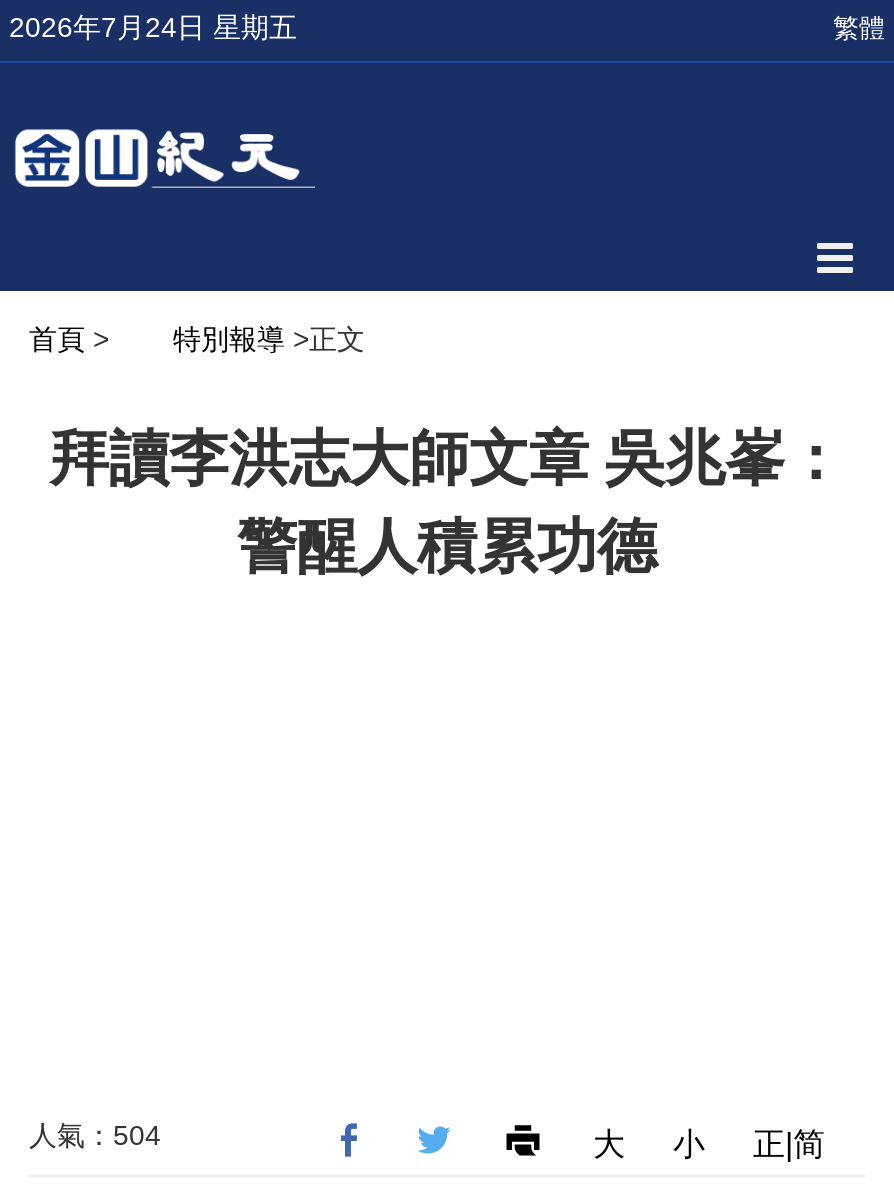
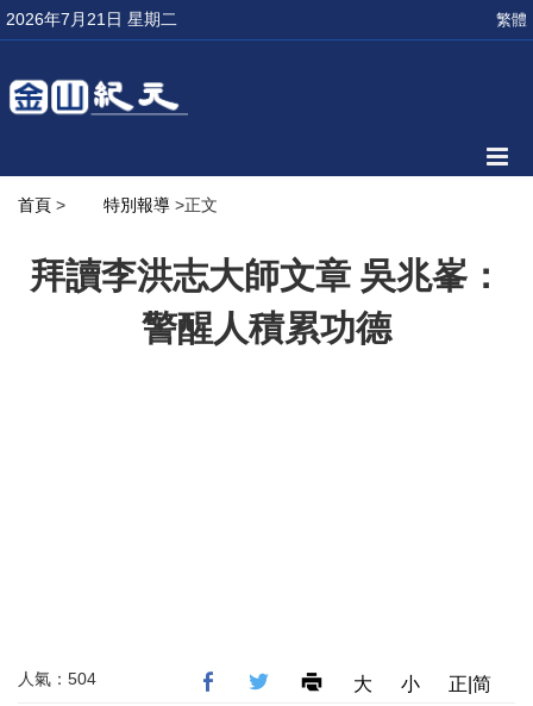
[9,11,297,43] 2026年7月24日 星期五 -> [6,10,177,29] 2026年7月21日 星期二

